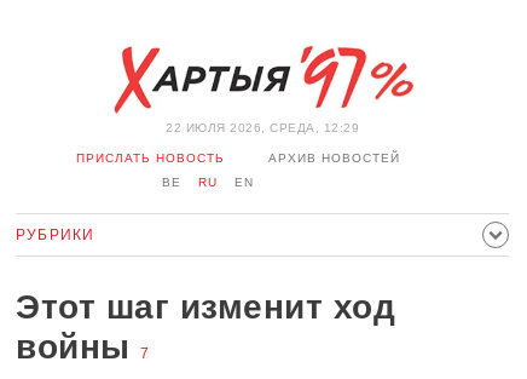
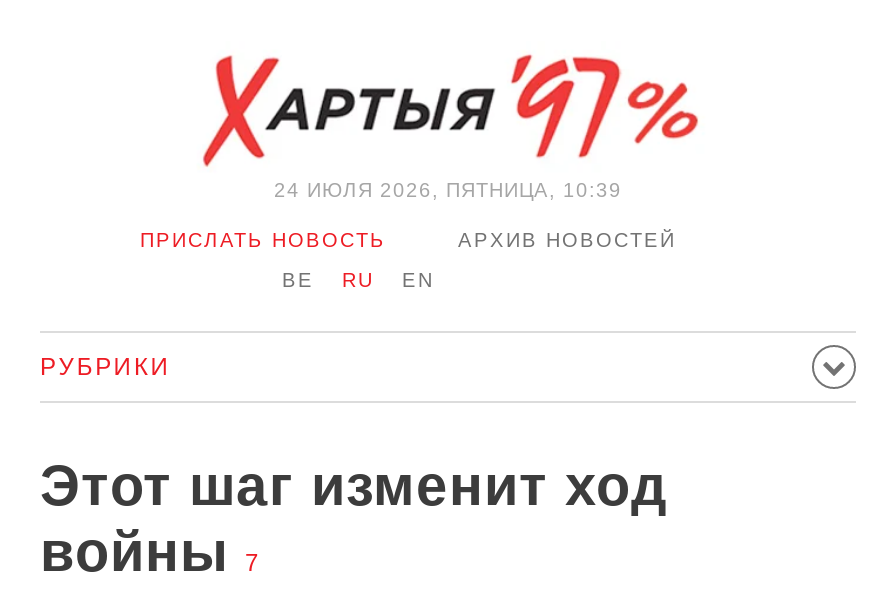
[166,121,359,134] 22 ИЮЛЯ 2026, СРЕДА, 12:29 -> [274,179,622,201] 24 ИЮЛЯ 2026, ПЯТНИЦА, 10:39

